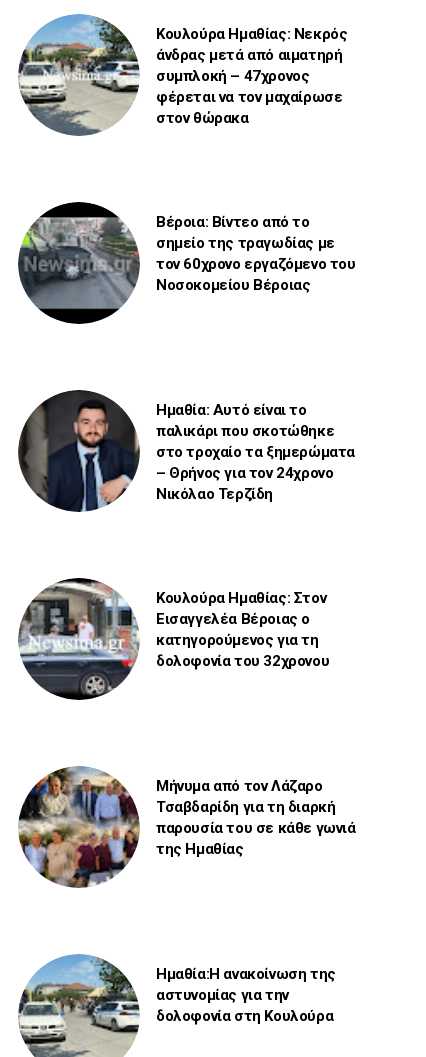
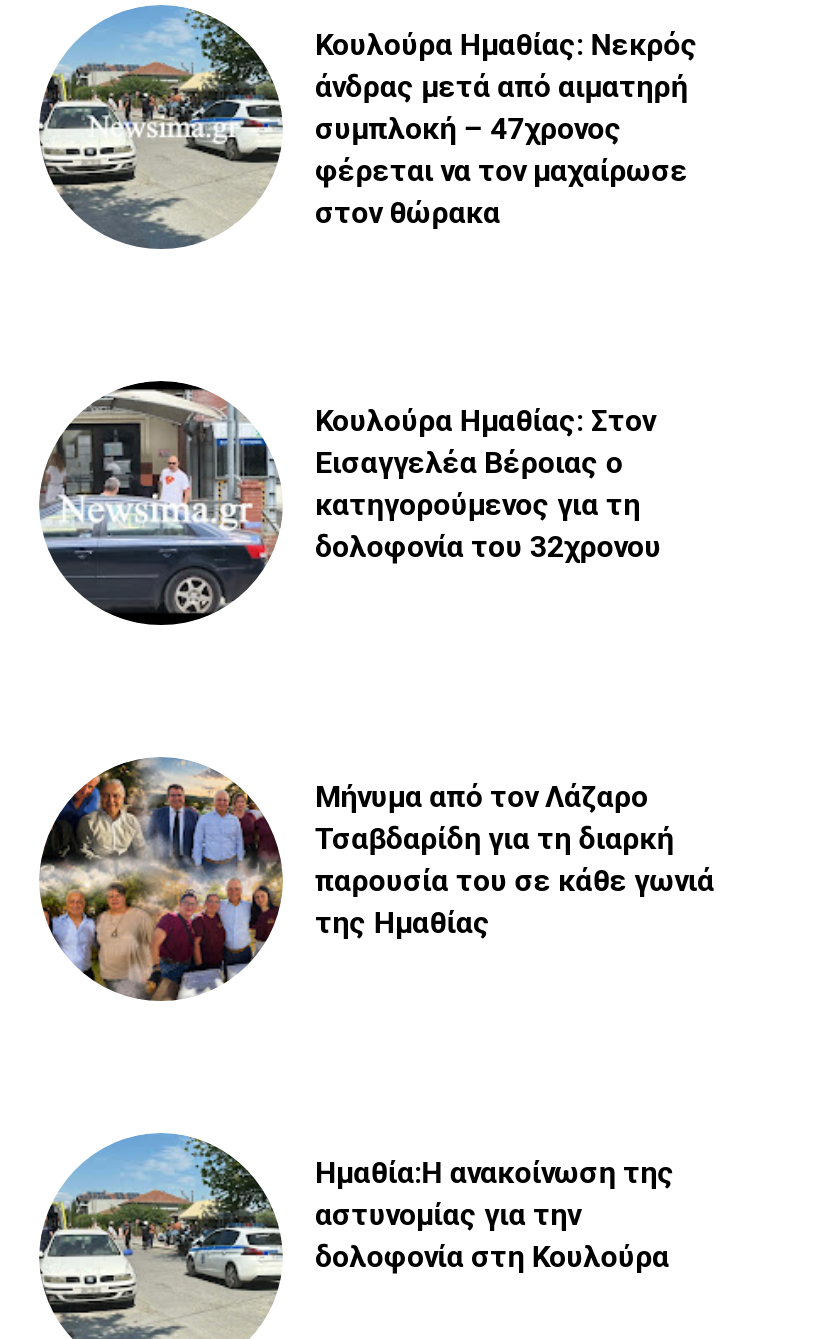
[18,205,356,319] [image] | Βέροια: Βίντεο από το | σημείο της τραγωδίας με | τον 60χρονο εργαζόμενο του | Νοσοκομείου Βέροιας -> none
[18,390,355,511] [image] | Ημαθία: Αυτό είναι το | παλικάρι που σκοτώθηκε | στο τροχαίο τα ξημερώματα | – Θρήνος για τον 24χρονο | Νικόλαο Τερζίδη -> none

